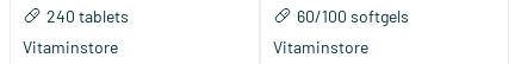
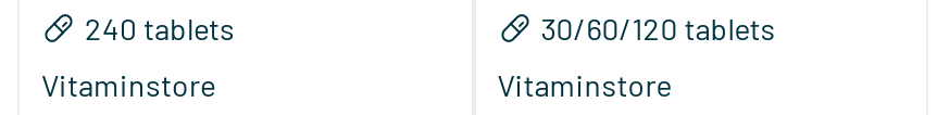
[297,5,409,26] 60/100 softgels -> [541,10,775,47] 30/60/120 tablets

